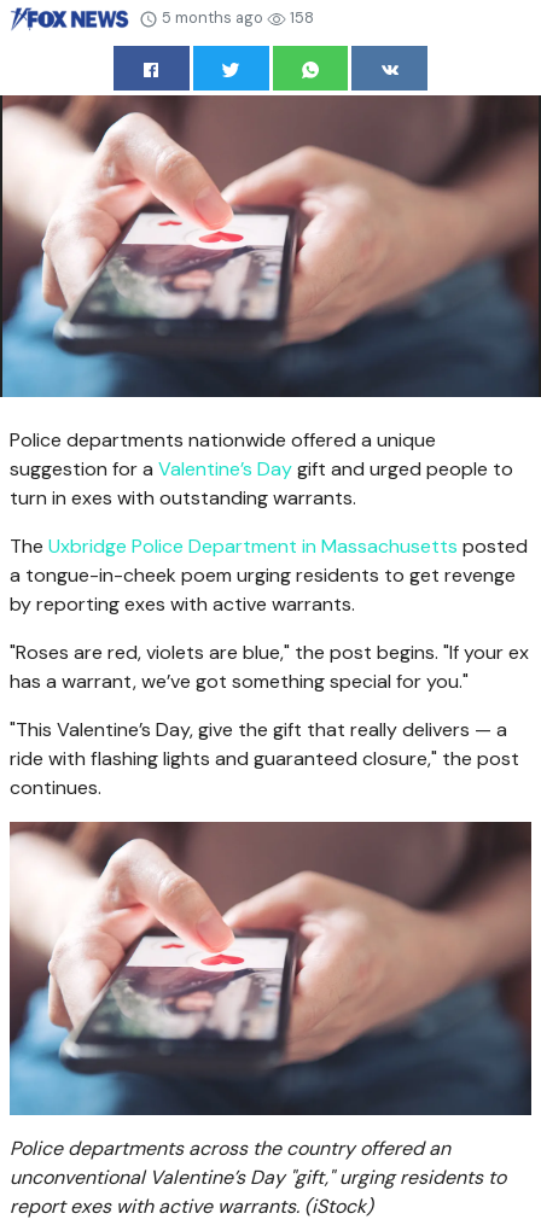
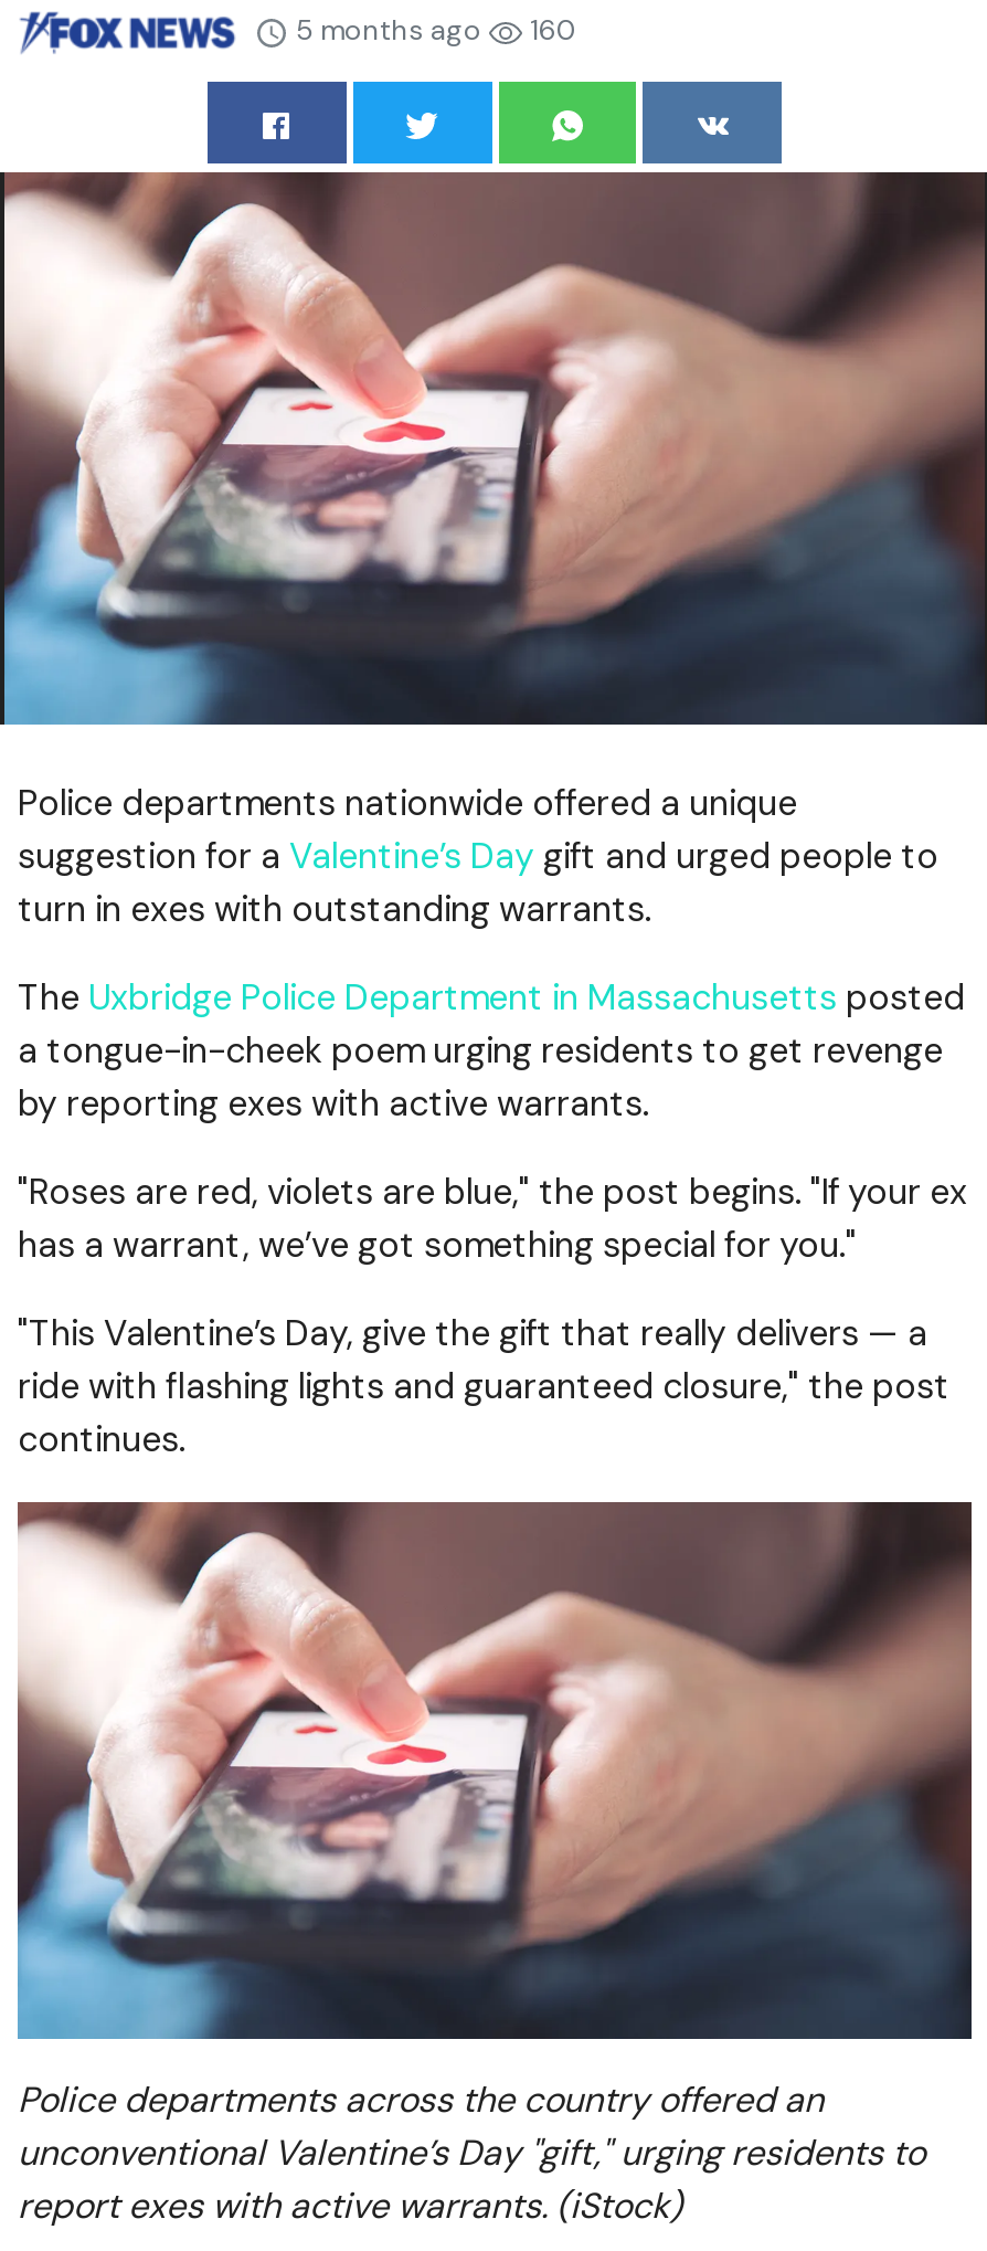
[158,7,314,28] 5 months ago 158 -> [289,11,576,48] 5 months ago 160

